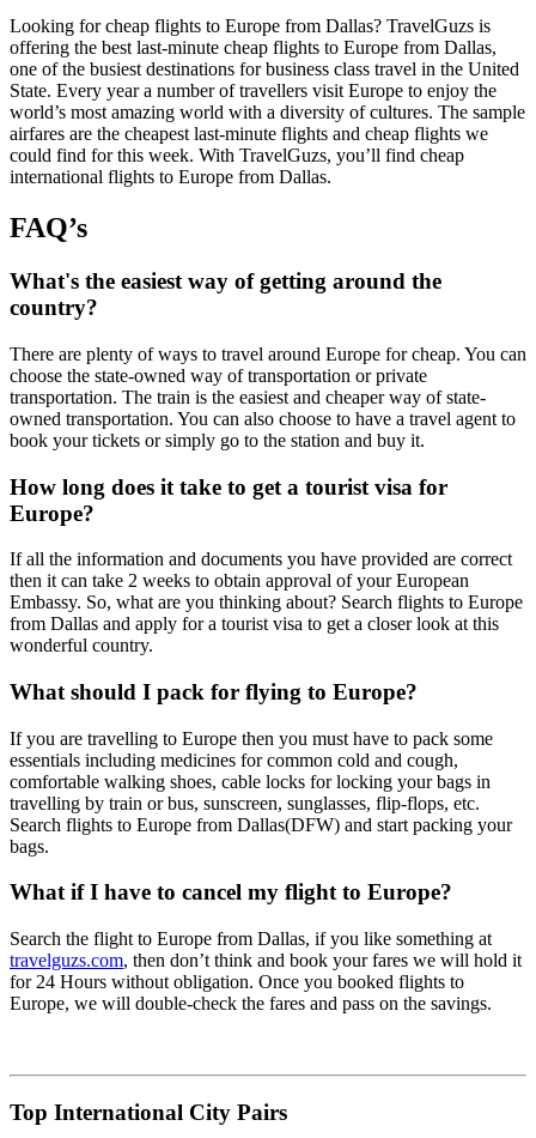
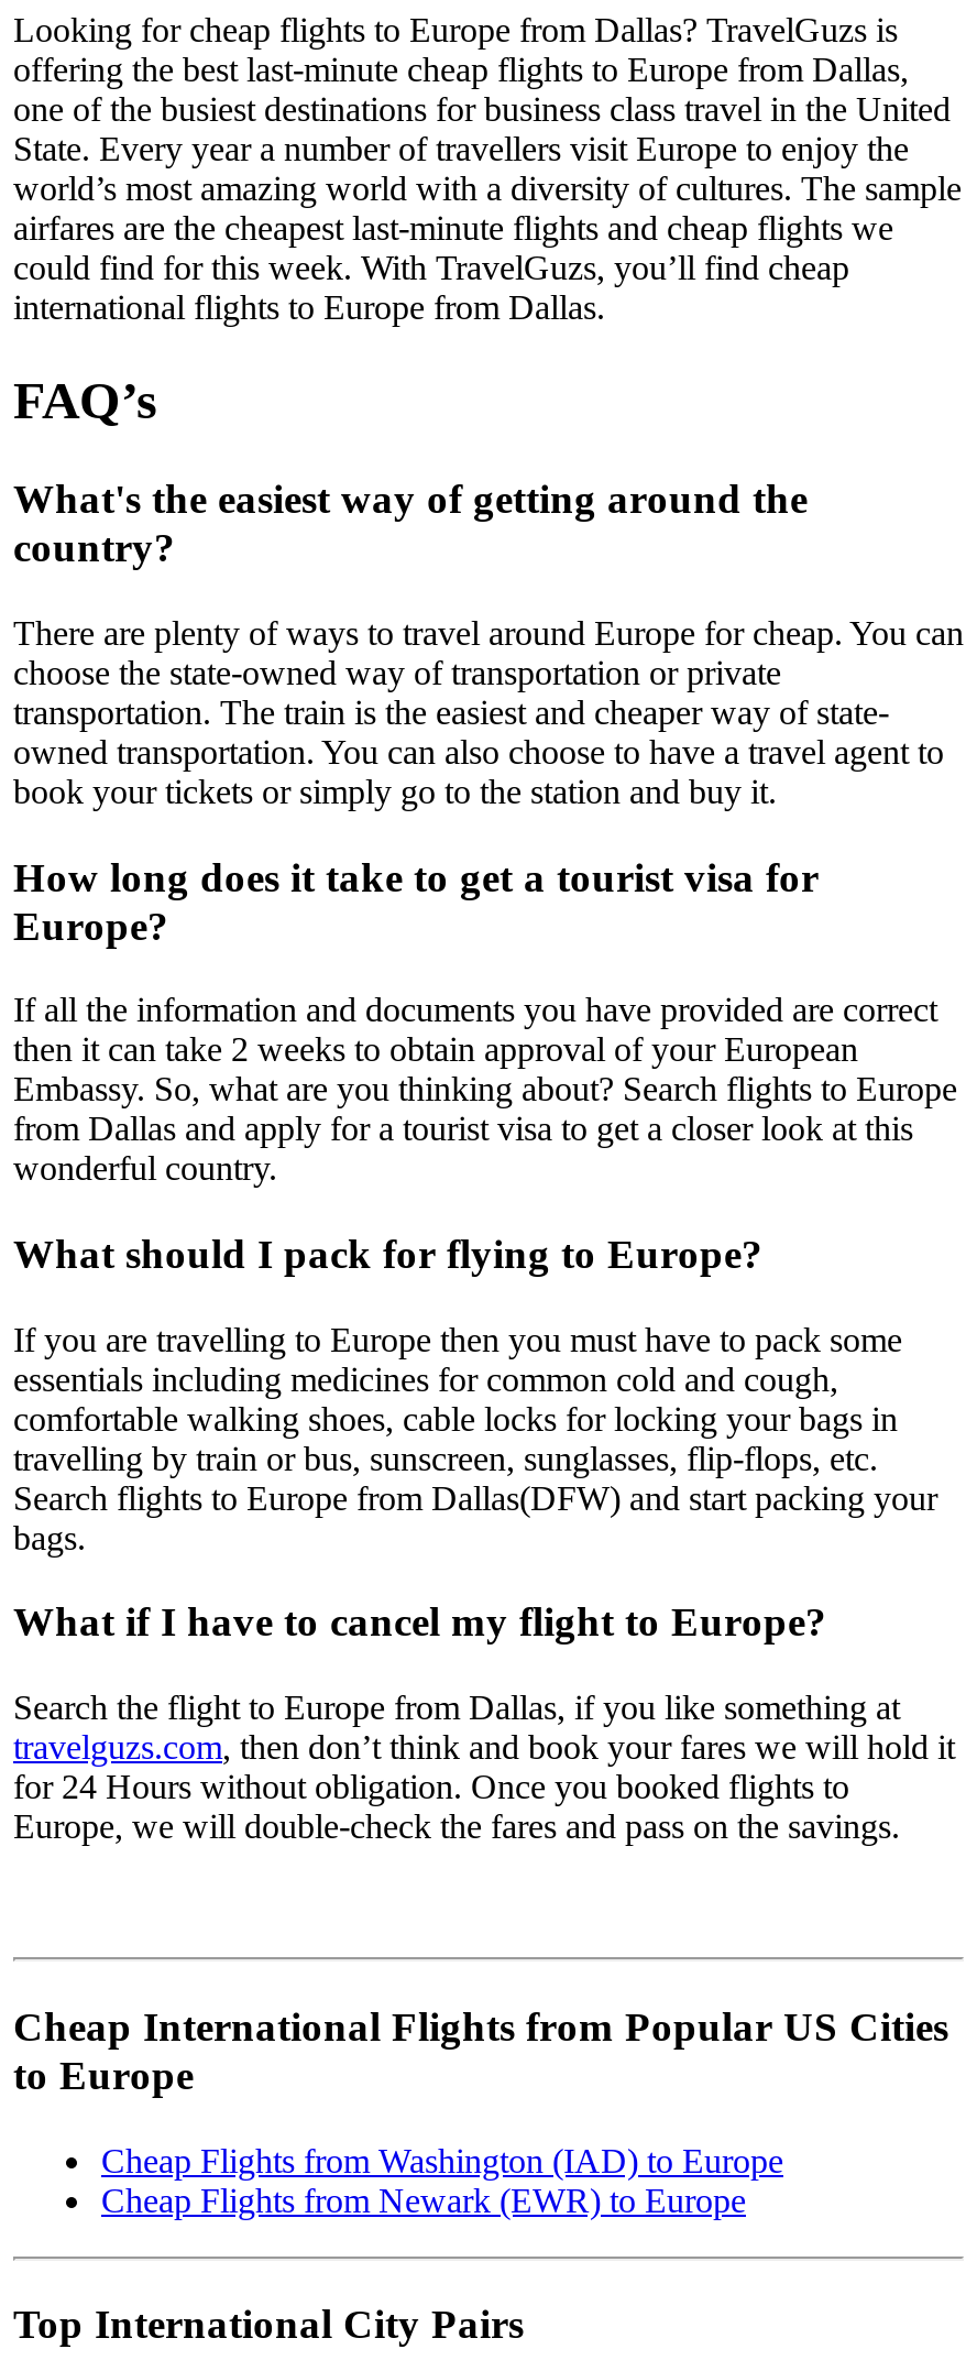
none -> [13,2003,948,2218] Cheap International Flights from Popular US Cities | to Europe | Cheap Flights from Washington (IAD) to Europe | Cheap Flights from Newark (EWR) to Europe

